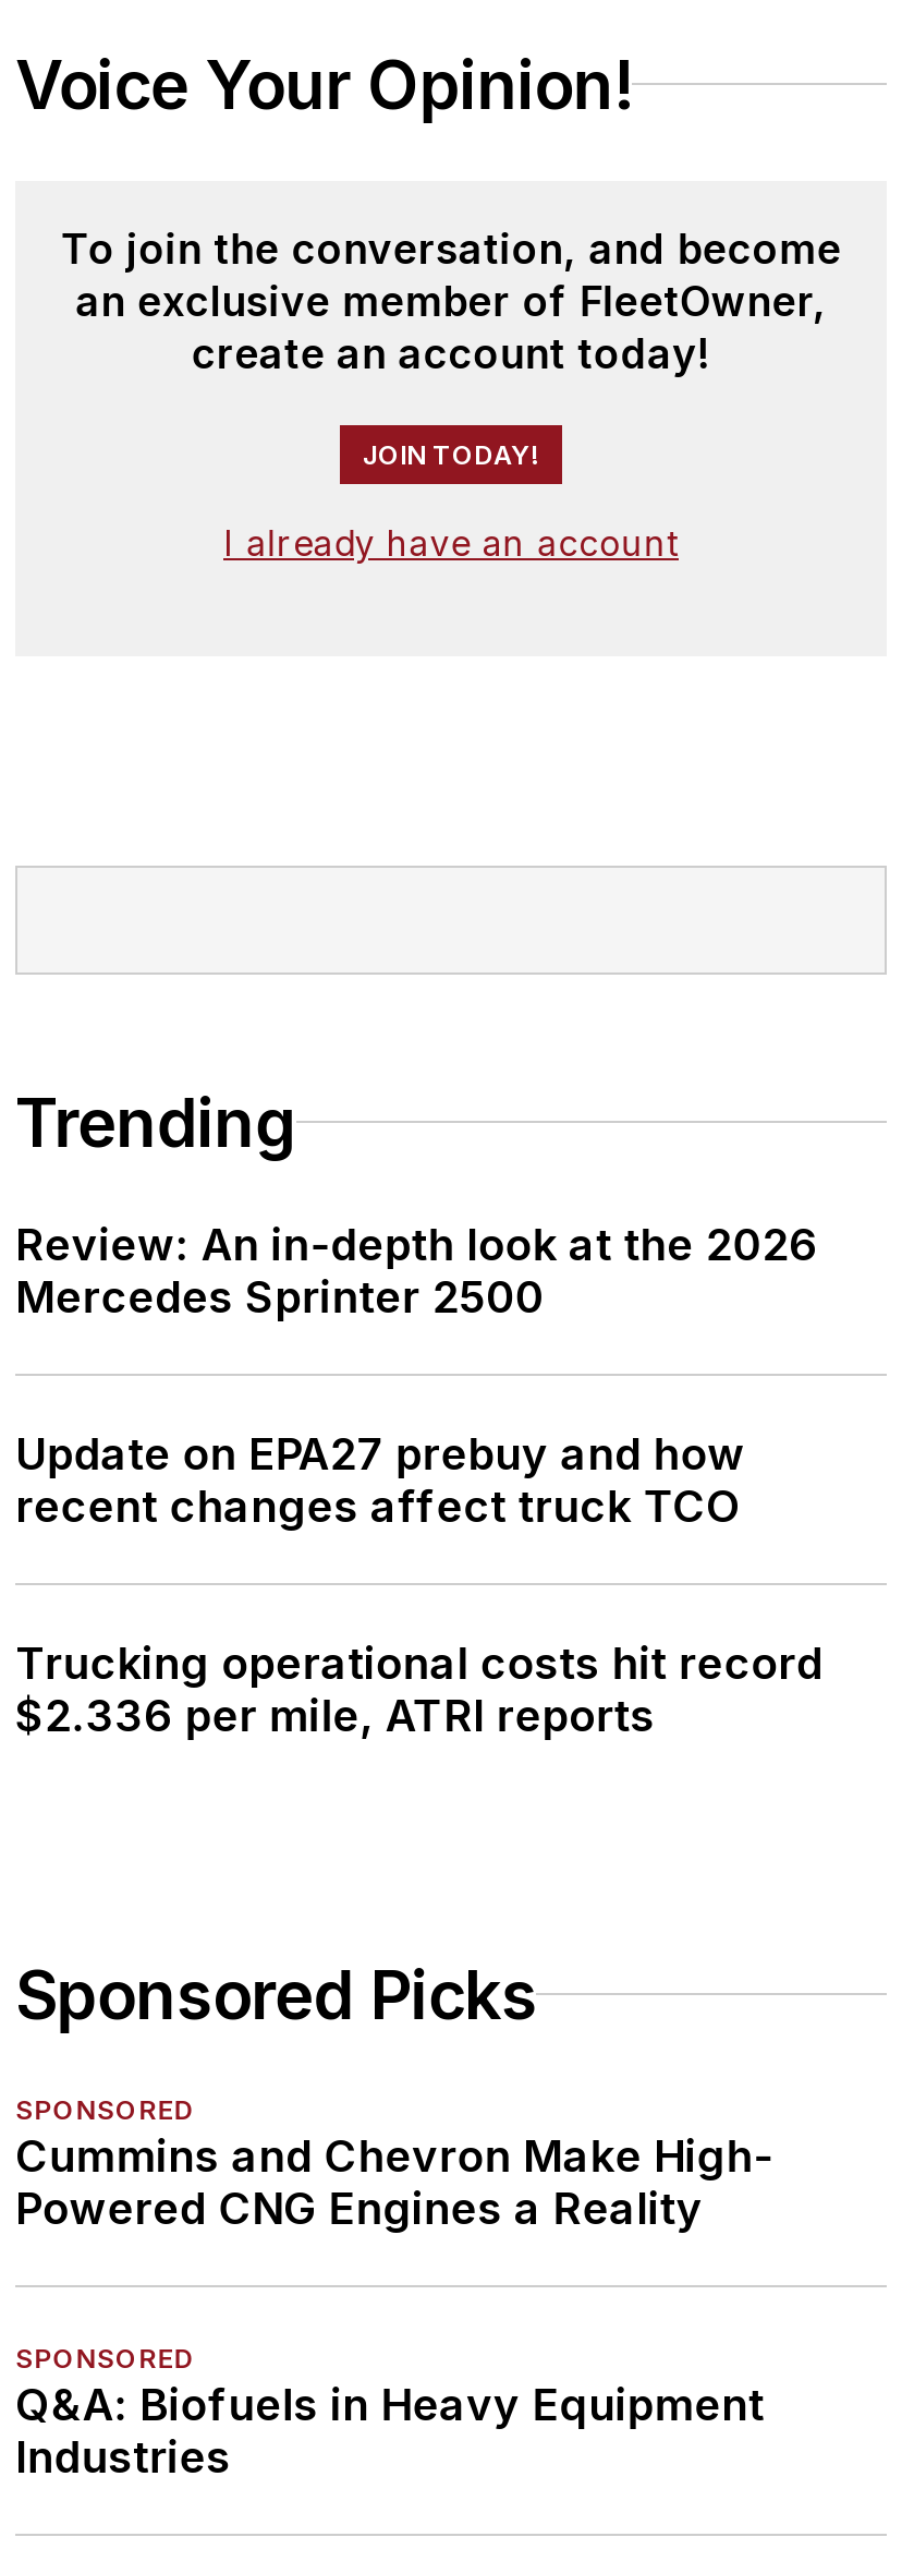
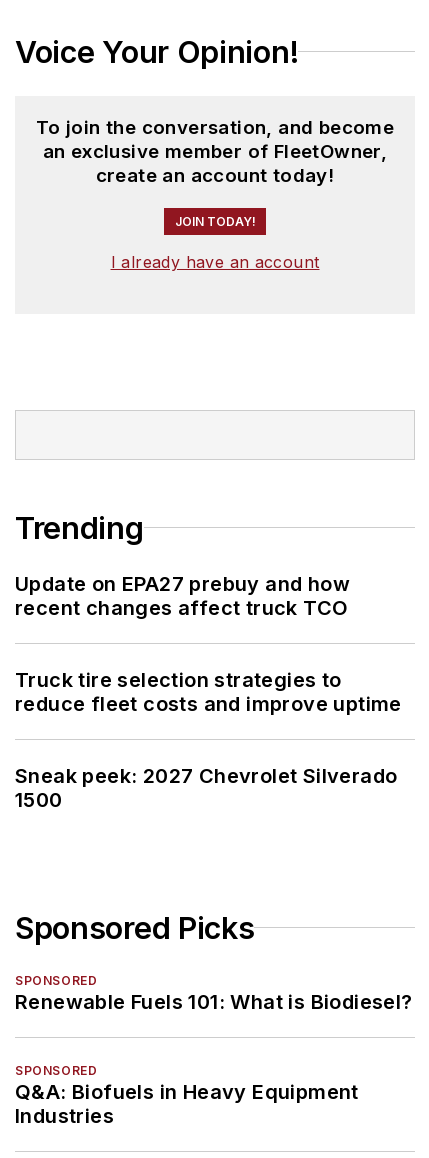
[15,1218,818,1323] Review: An in-depth look at the 2026 | Mercedes Sprinter 2500 -> none
moved [15,1428,745,1532] -> [15,572,350,620]: Update on EPA27 prebuy and how | recent changes affect truck TCO
[15,1637,823,1742] Trucking operational costs hit record | $2.336 per mile, ATRI reports -> [15,668,402,812] Truck tire selection strategies to | reduce fleet costs and improve uptime | Sneak peek: 2027 Chevrolet Silverado | 1500
[15,2130,773,2235] Cummins and Chevron Make High- | Powered CNG Engines a Reality -> [15,990,413,1014] Renewable Fuels 101: What is Biodiesel?

